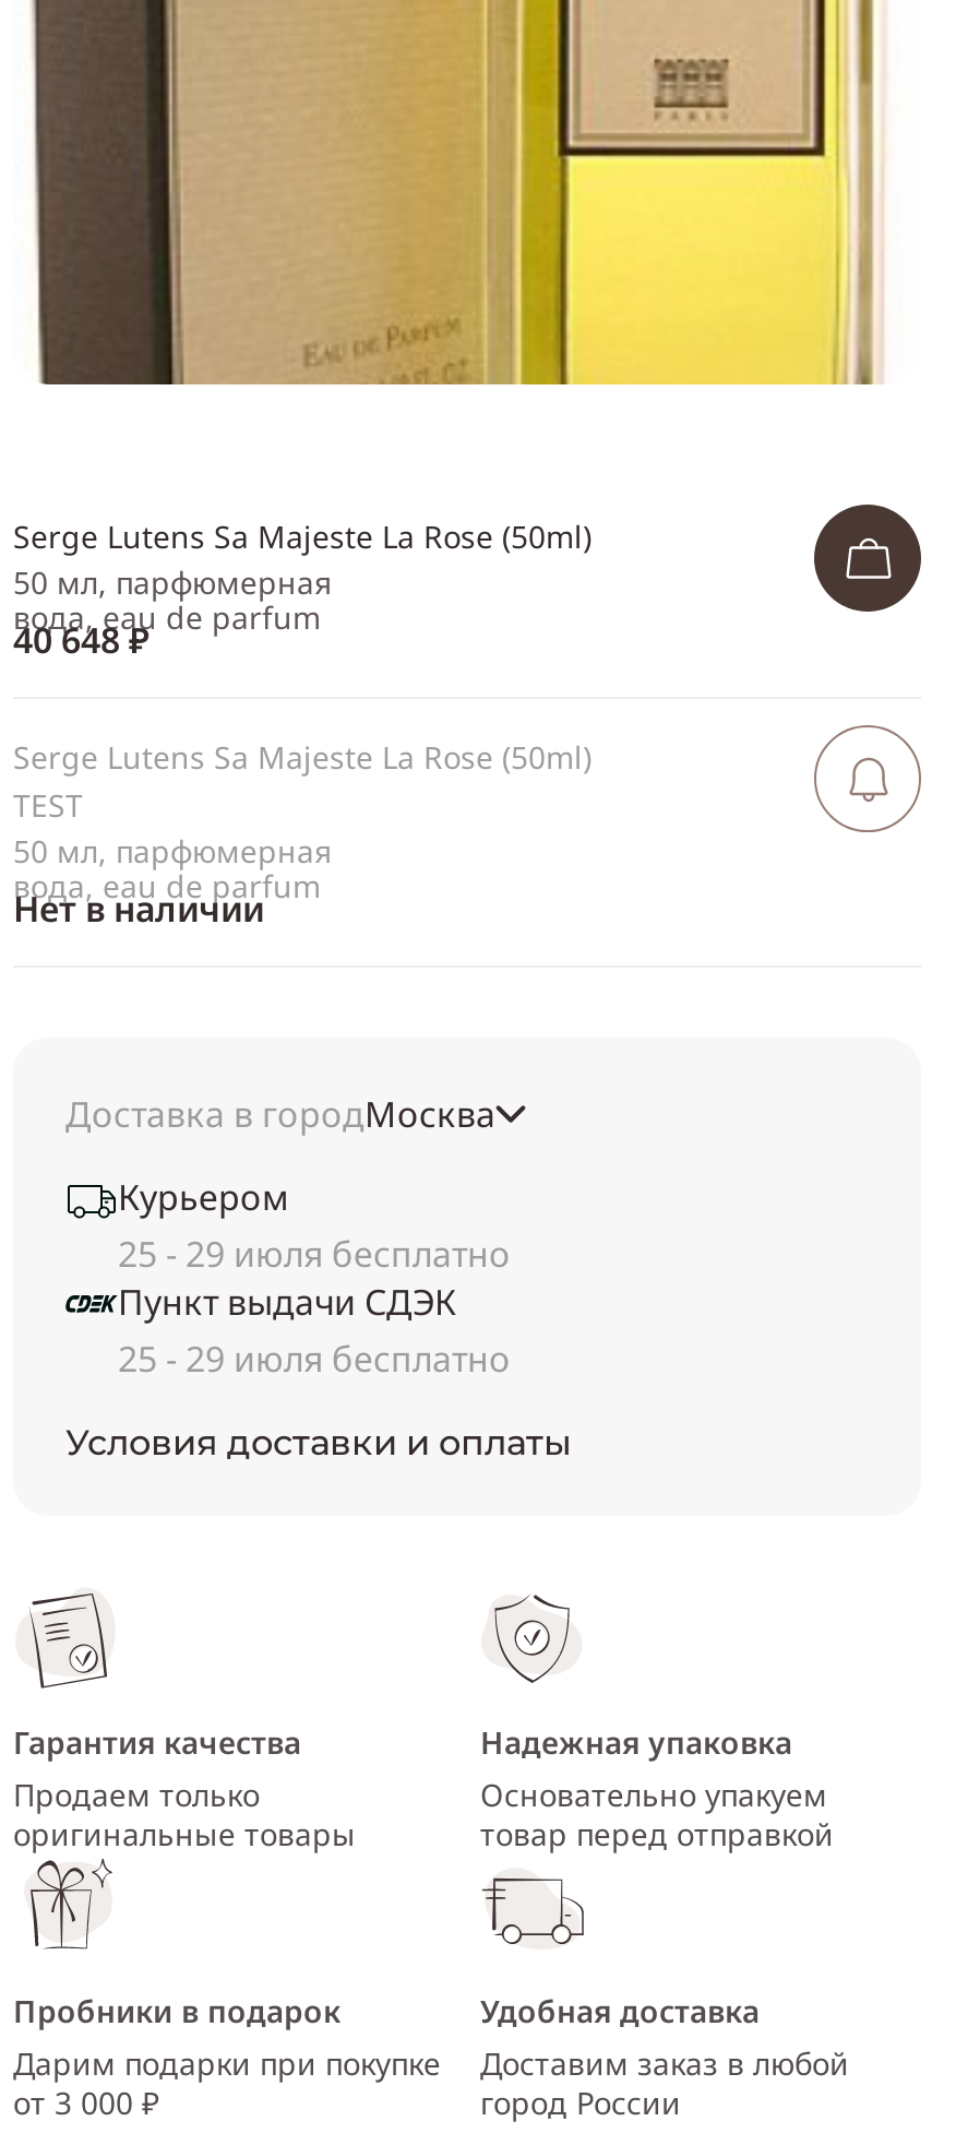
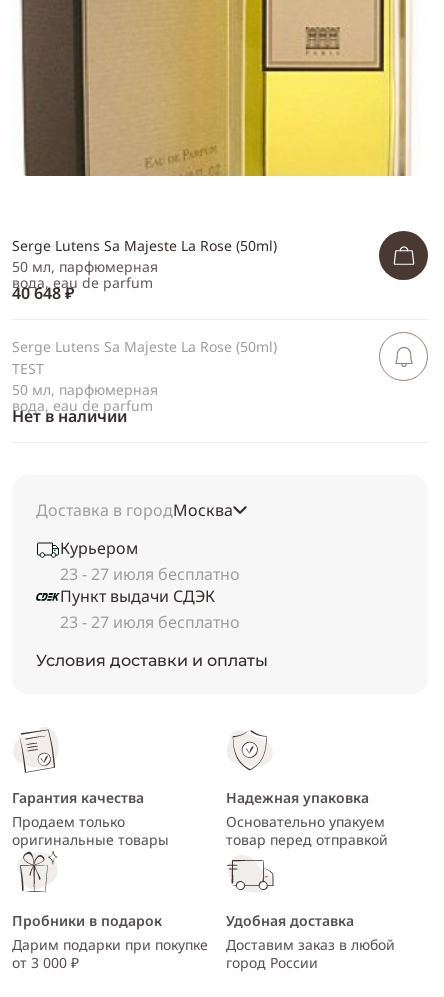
[118,1230,511,1278] 25 - 29 июля бесплатно -> [60,563,240,585] 23 - 27 июля бесплатно
[118,1335,511,1383] 25 - 29 июля бесплатно -> [60,611,240,633] 23 - 27 июля бесплатно

